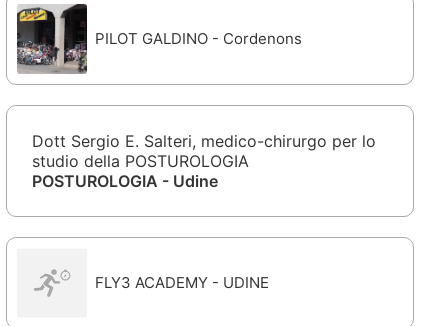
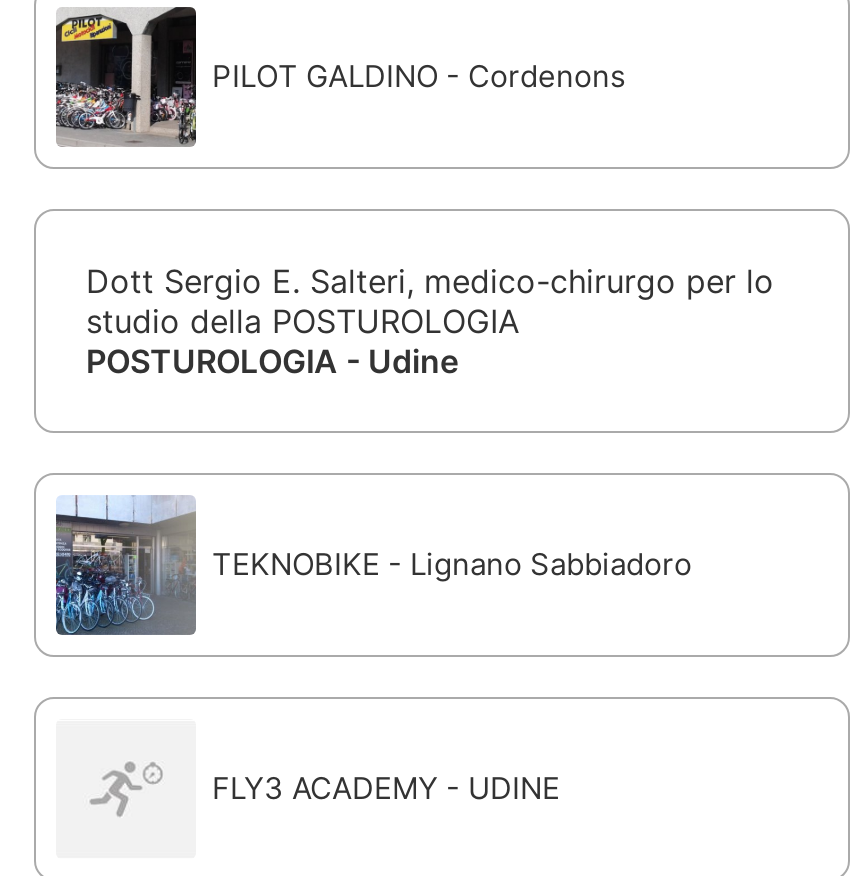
none -> [54,494,692,636] [image] | TEKNOBIKE - Lignano Sabbiadoro

